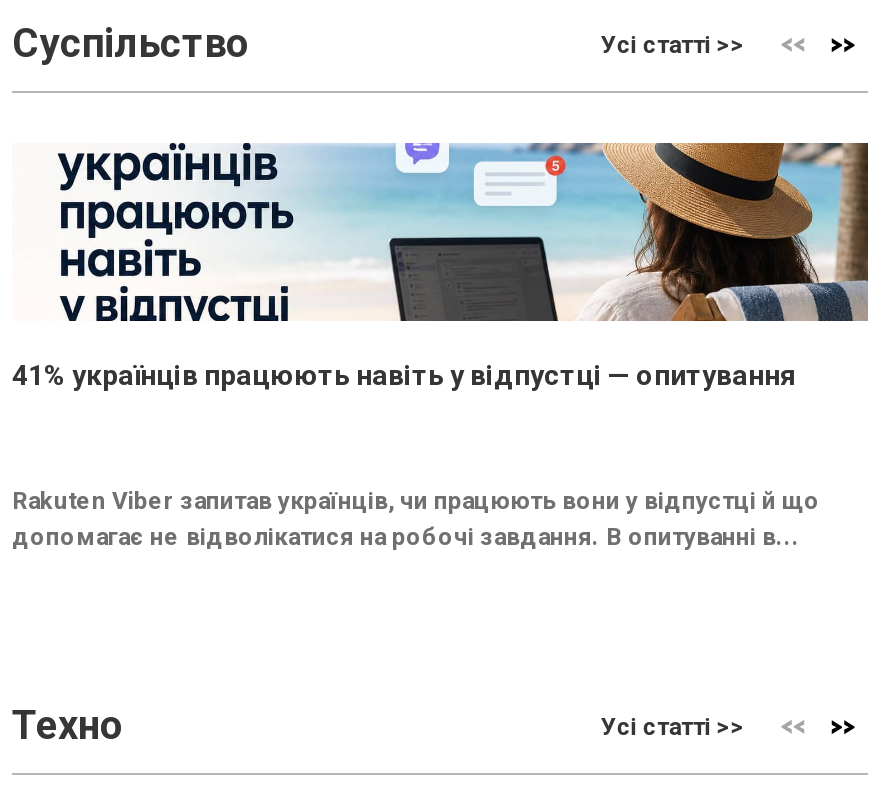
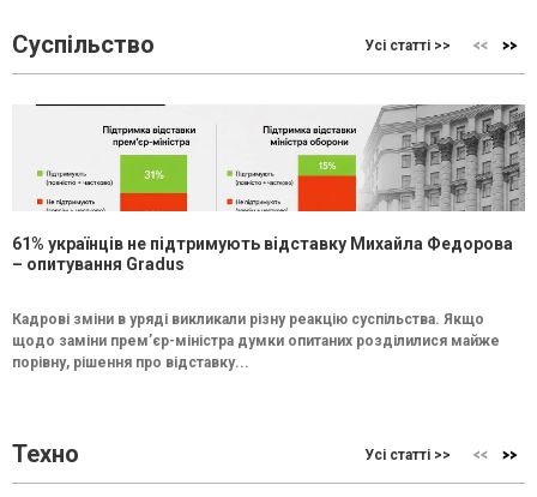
[12,141,868,392] [image] | 41% українців працюють навіть у відпустці — опитування -> [12,103,526,274] [image] | 61% українців не підтримують відставку Михайла Федорова | – опитування Gradus
[12,488,820,552] Rakuten Viber запитав українців, чи працюють вони у відпустці й що | допомагає не відволікатися на робочі завдання. В опитуванні в... -> [12,311,500,371] Кадрові зміни в уряді викликали різну реакцію суспільства. Якщо | щодо заміни прем’єр-міністра думки опитаних розділилися майже | порівну, рішення про відставку...

